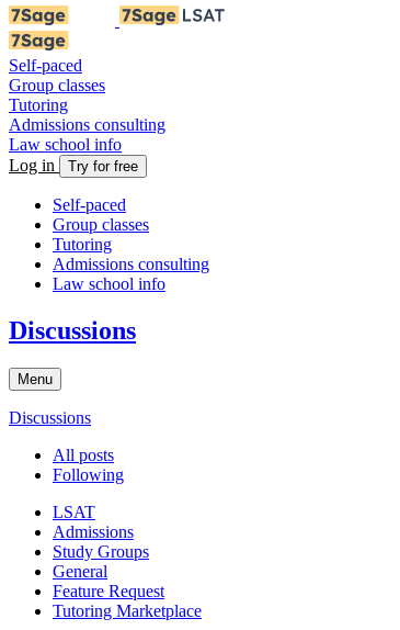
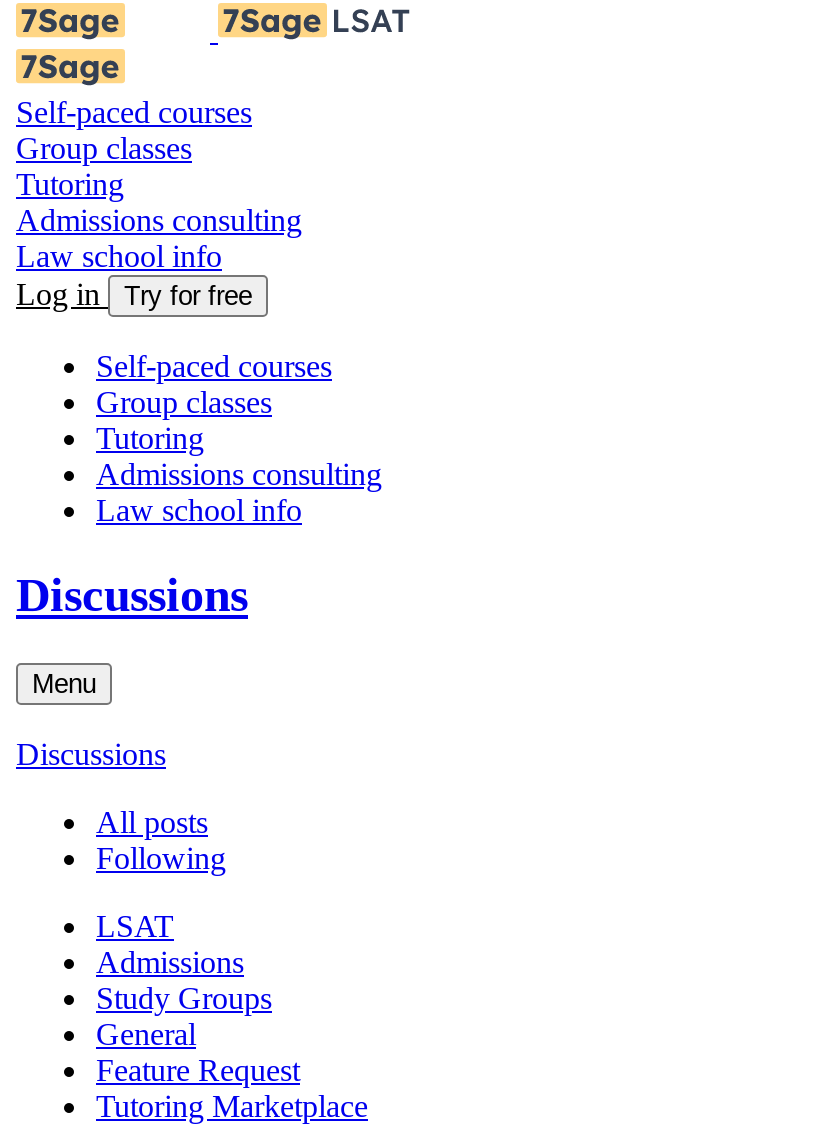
[9,56,82,75] Self-paced -> [16,95,252,129] Self-paced courses
[53,195,126,214] Self-paced -> [96,349,332,383] Self-paced courses

